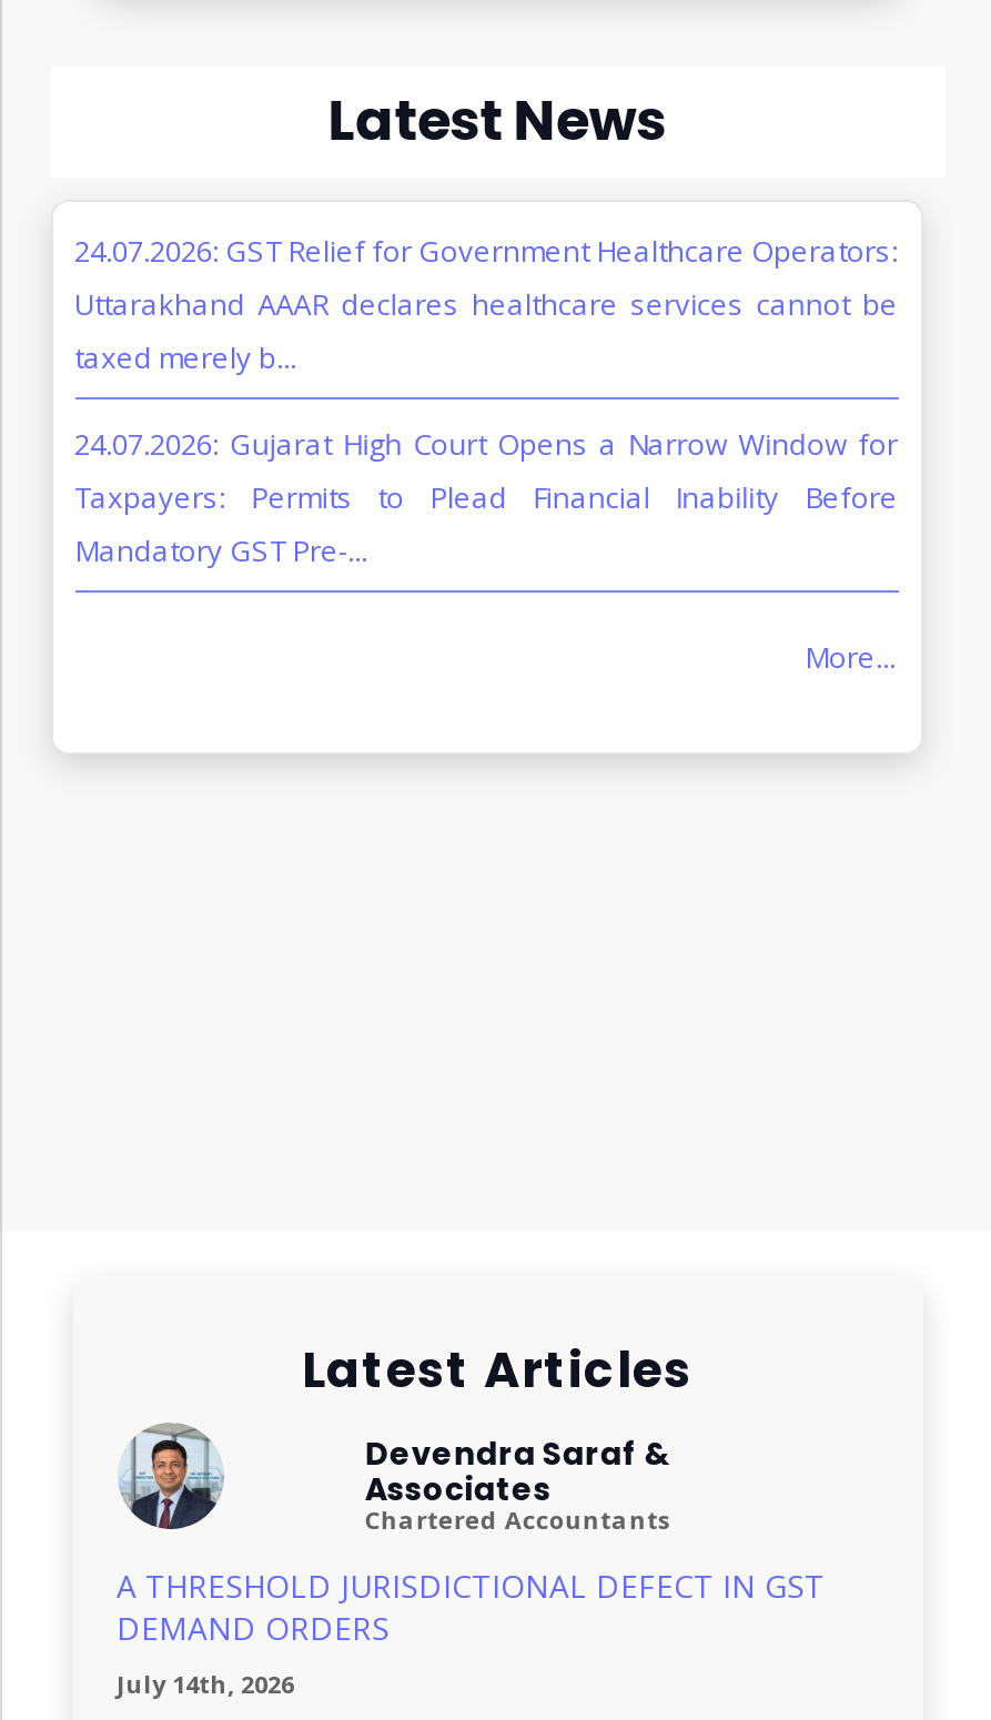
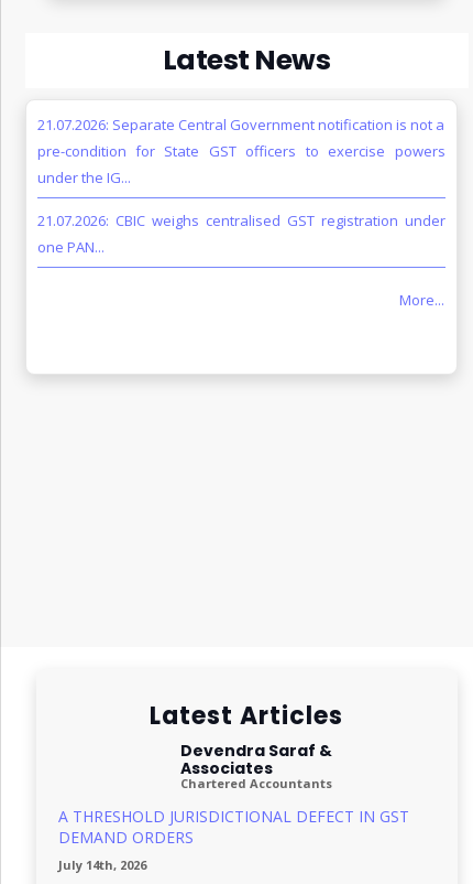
[74,230,898,377] 24.07.2026: GST Relief for Government Healthcare Operators: | Uttarakhand AAAR declares healthcare services cannot be | taxed merely b... -> [37,114,445,187] 21.07.2026: Separate Central Government notification is not a | pre-condition for State GST officers to exercise powers | under the IG...
[74,423,898,570] 24.07.2026: Gujarat High Court Opens a Narrow Window for | Taxpayers: Permits to Plead Financial Inability Before | Mandatory GST Pre-... -> [37,210,445,256] 21.07.2026: CBIC weighs centralised GST registration under | one PAN...
moved [805,636,909,676] -> [399,290,450,309]: More...
[118,1420,226,1531] [image] -> none

